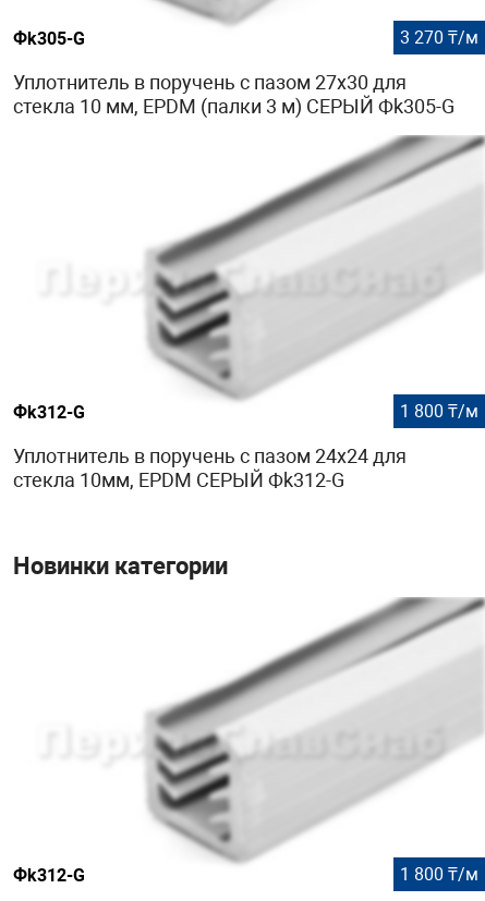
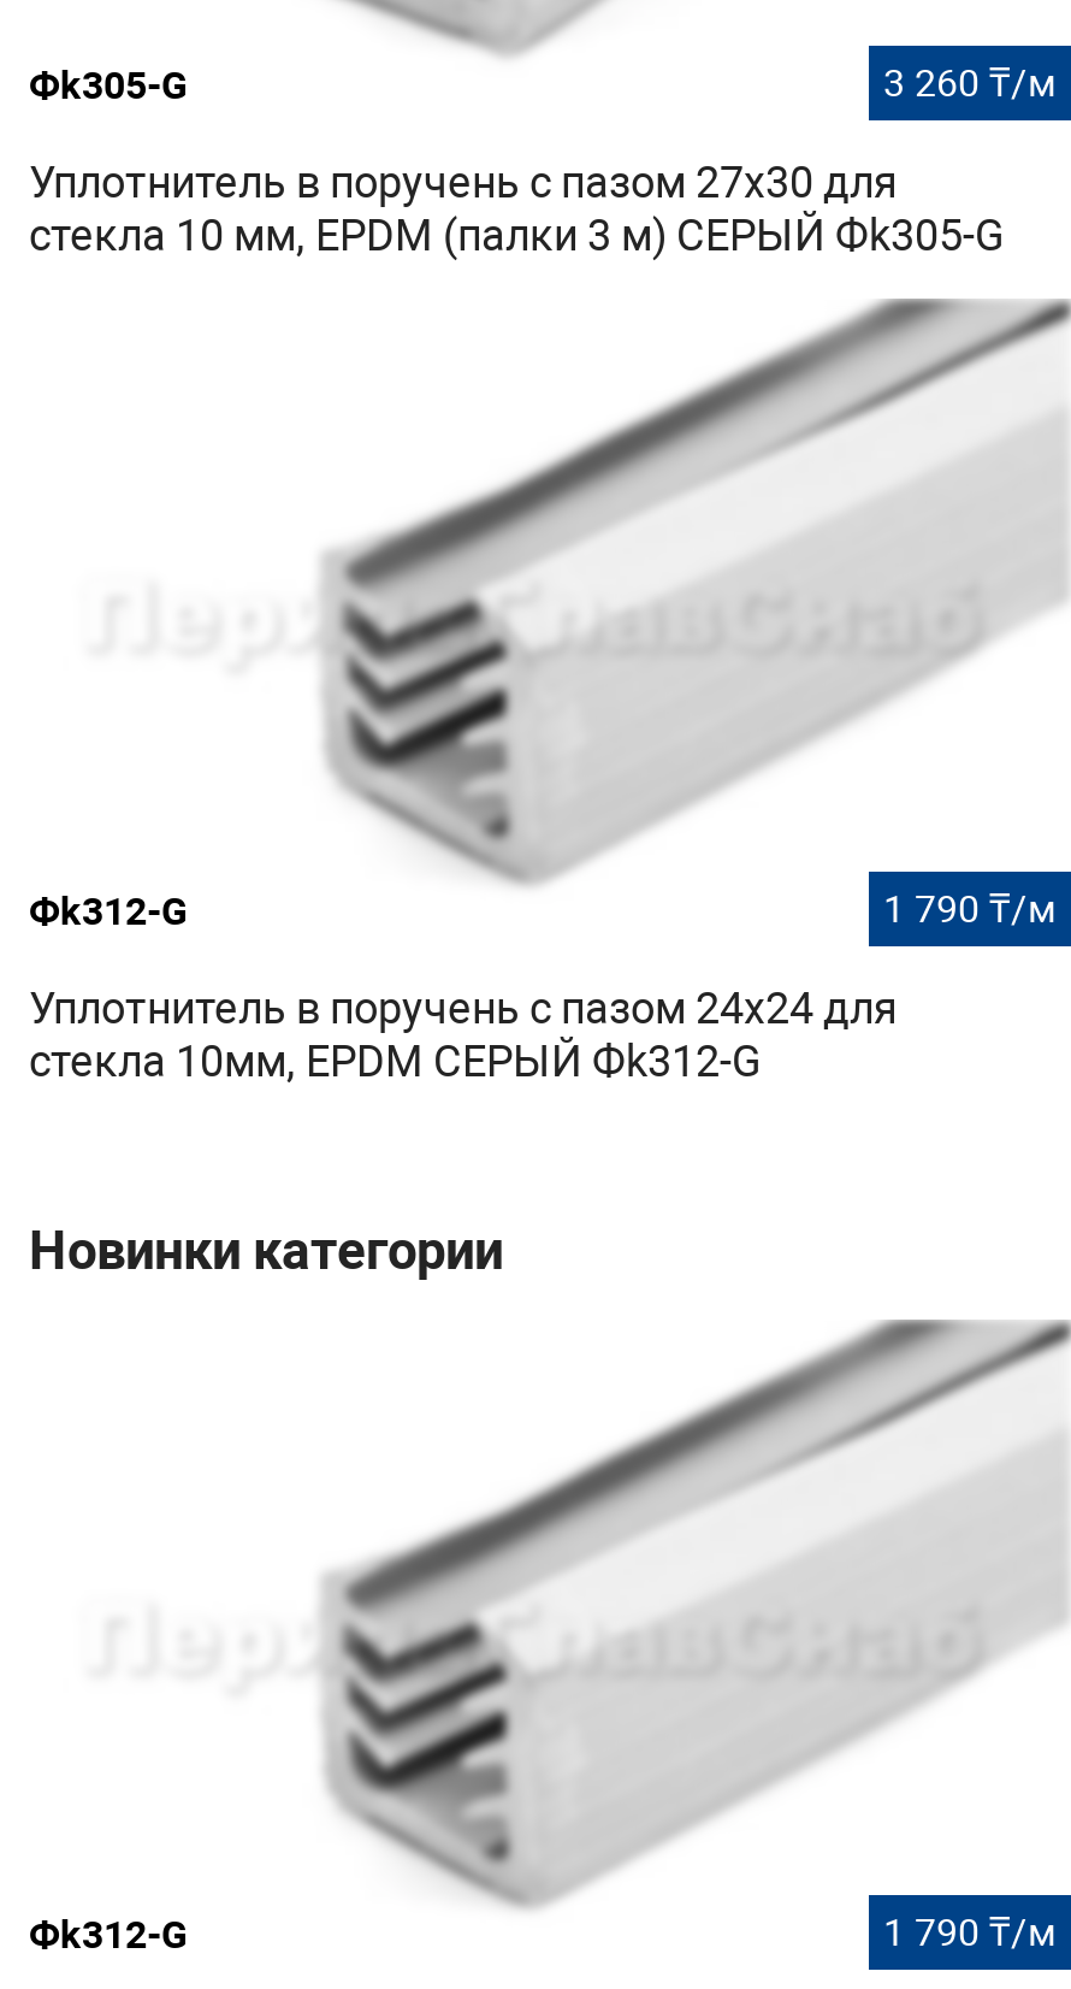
[400,27,478,47] 3 270 ₸/м -> [883,59,1057,105] 3 260 ₸/м
[400,401,478,422] 1 800 ₸/м -> [883,887,1057,932] 1 790 ₸/м
[400,864,478,885] 1 800 ₸/м -> [883,1910,1057,1955] 1 790 ₸/м

